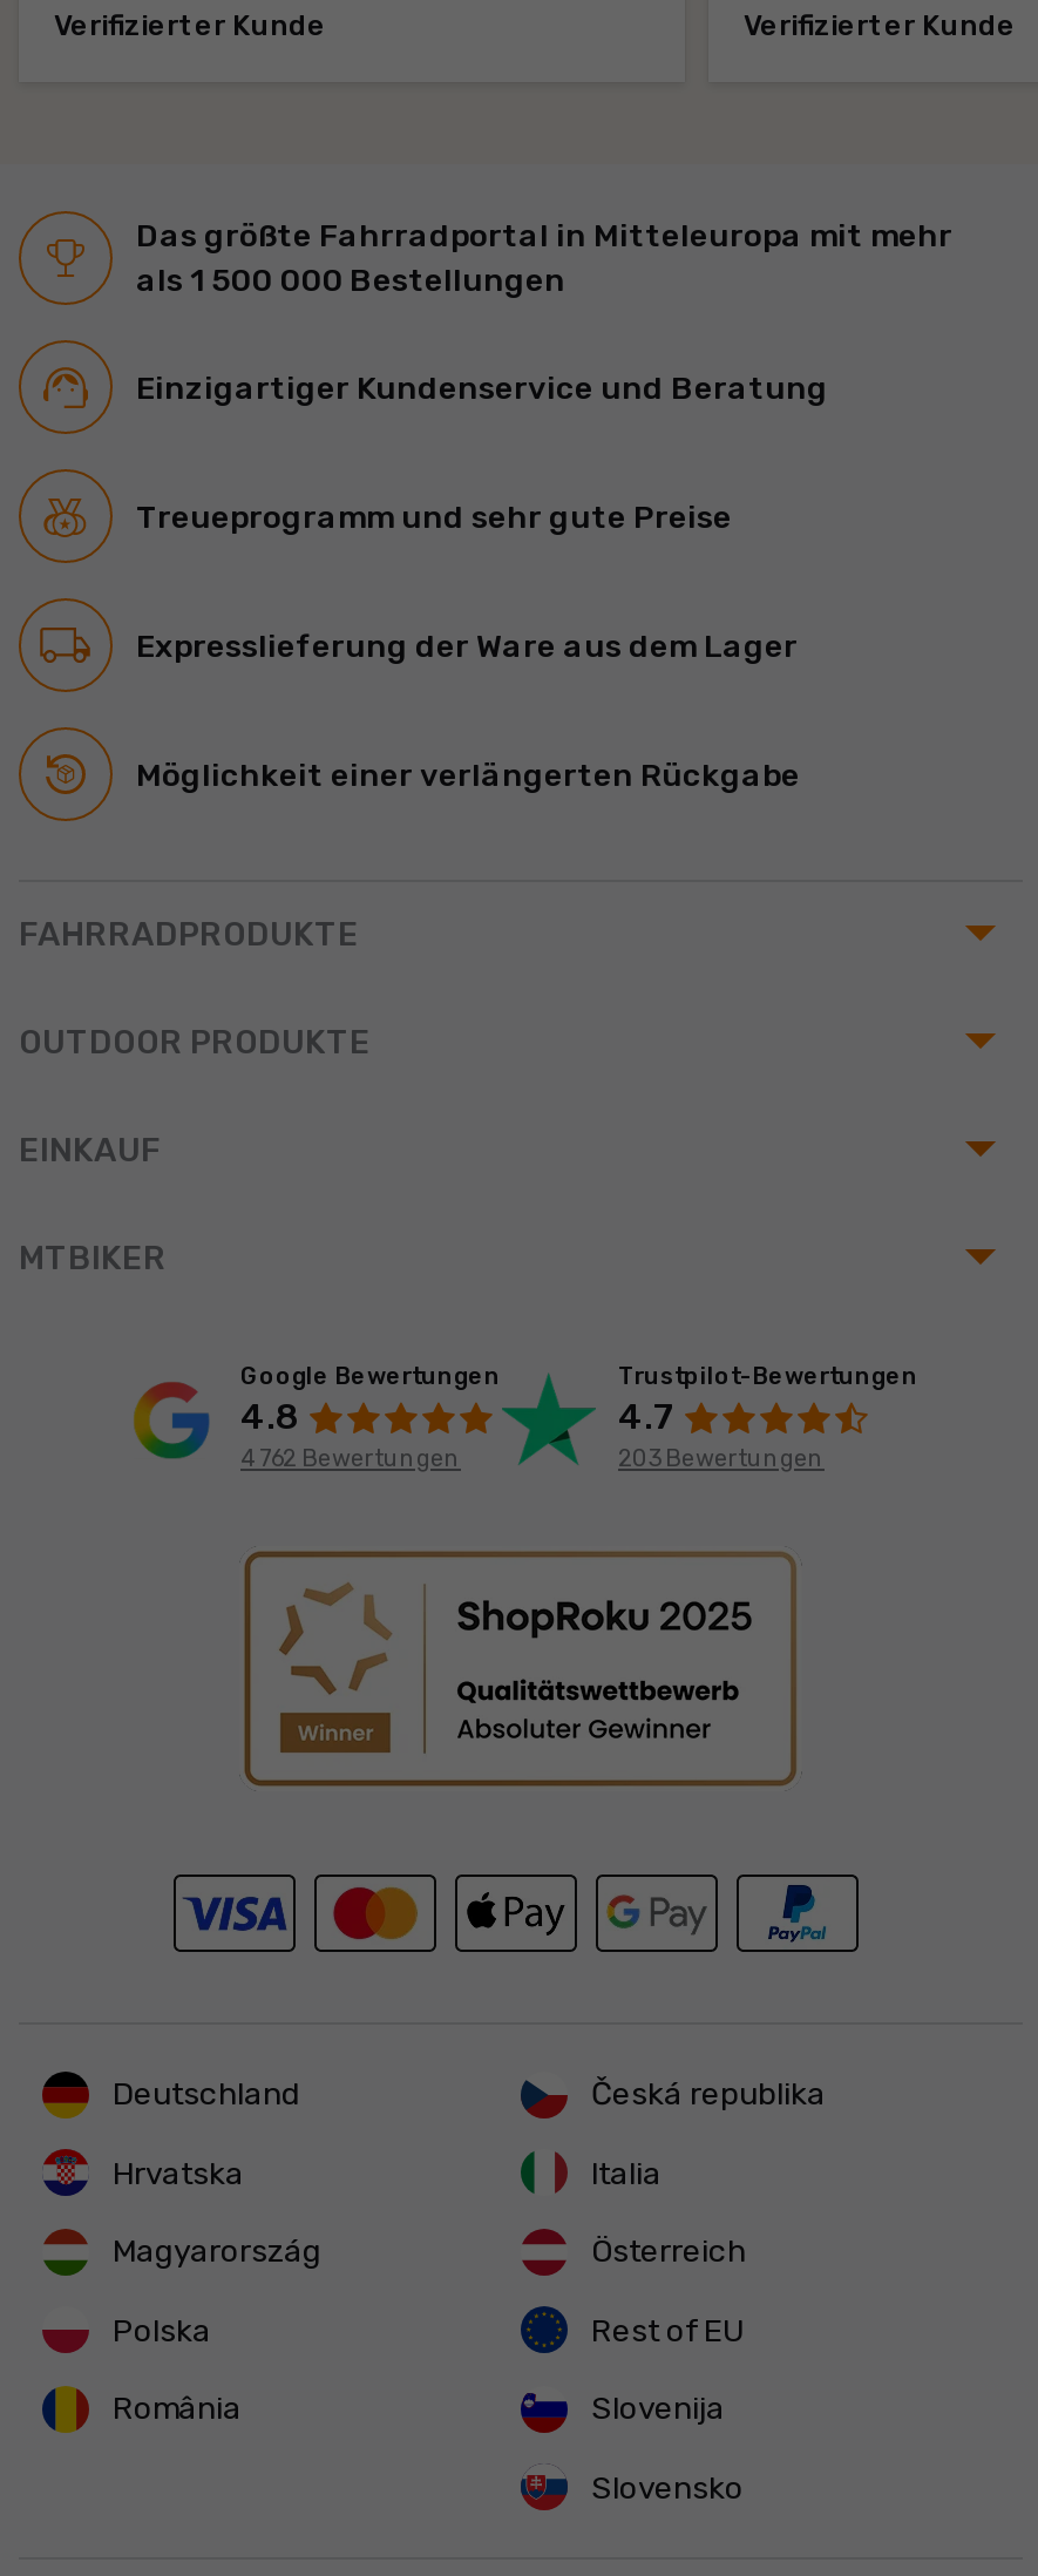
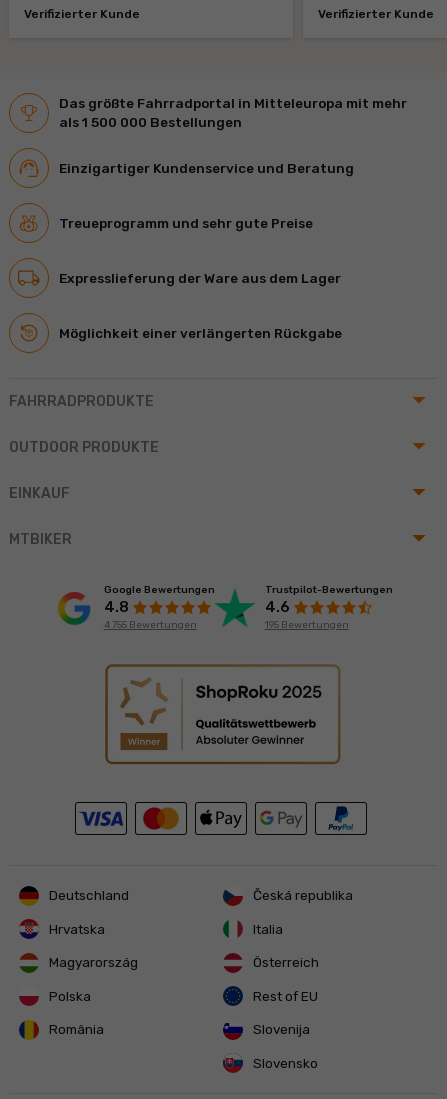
[618,1397,674,1439] 4.7 -> [264,598,289,616] 4.6
[240,1446,461,1475] 4 762 Bewertungen -> [103,619,196,631] 4 755 Bewertungen
[618,1446,825,1475] 203 Bewertungen -> [264,619,348,631] 195 Bewertungen

